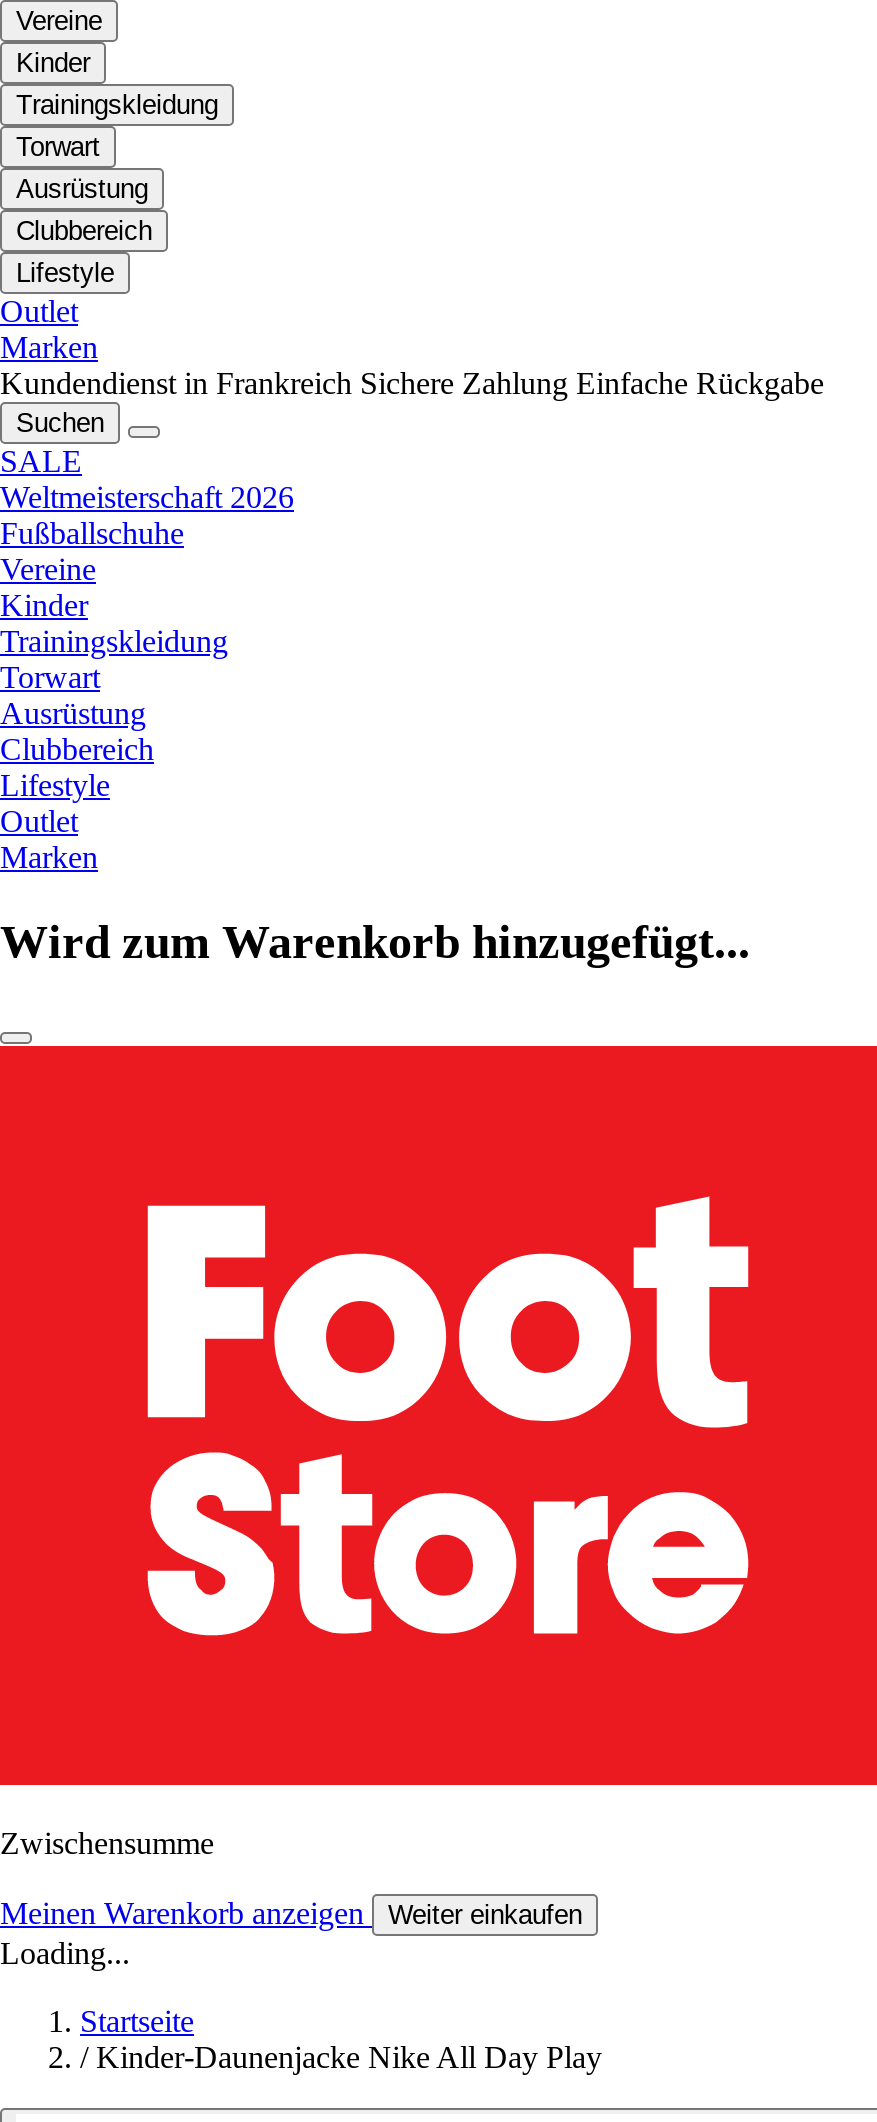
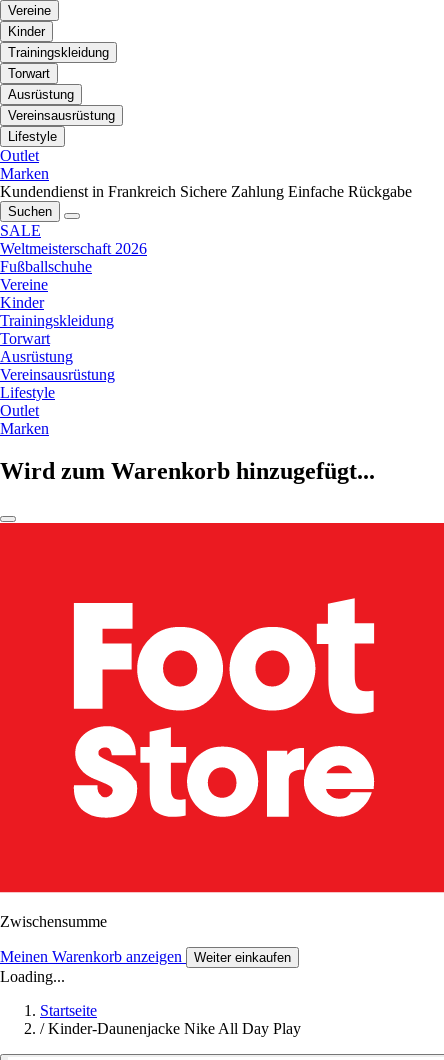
[16,217,152,247] Clubbereich -> [8,108,115,123] Vereinsausrüstung
[0,733,154,767] Clubbereich -> [0,366,115,383] Vereinsausrüstung

